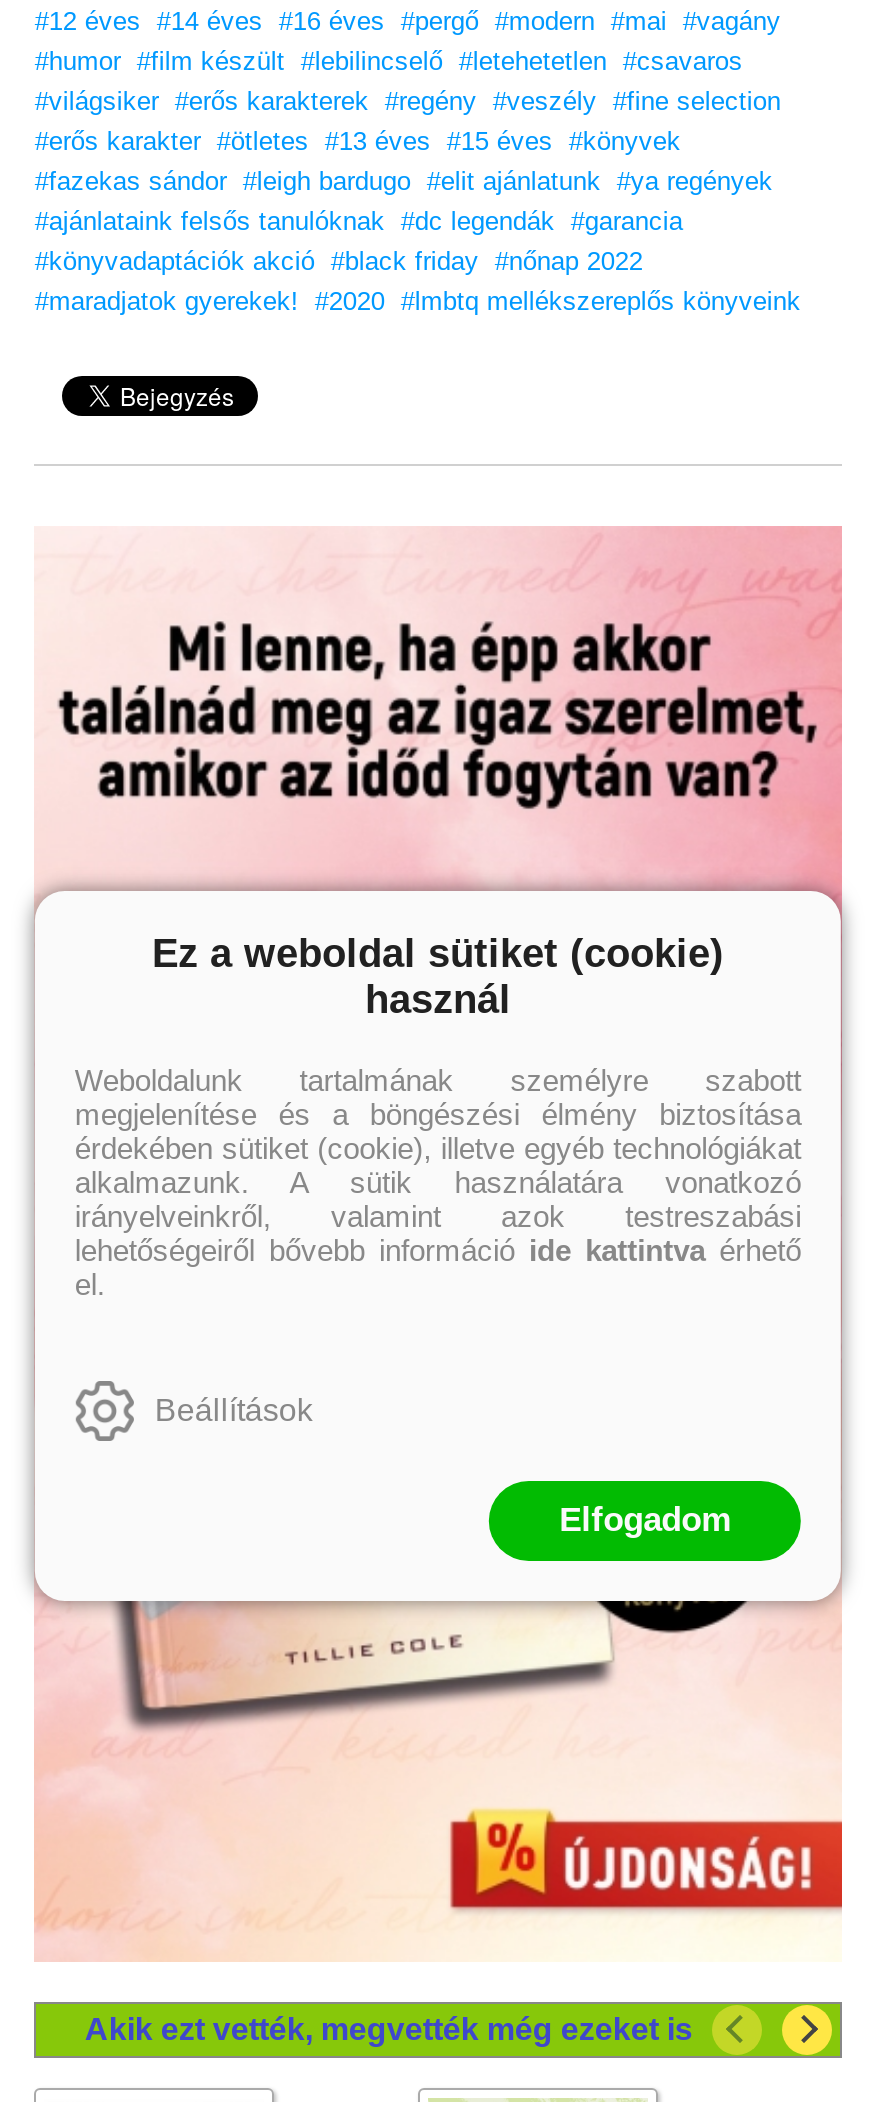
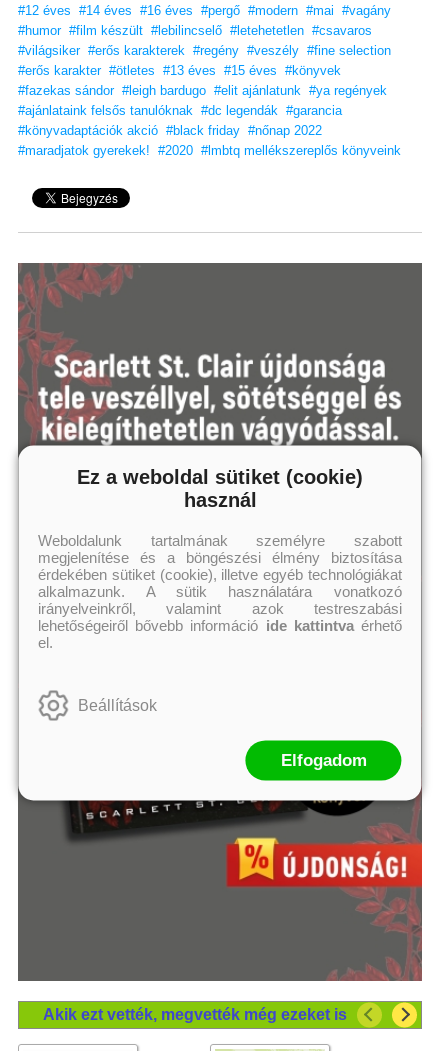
[34,526,842,908] [image] -> [17,262,423,458] [image]
[34,1586,844,1962] [image] -> [17,788,423,982] [image]

